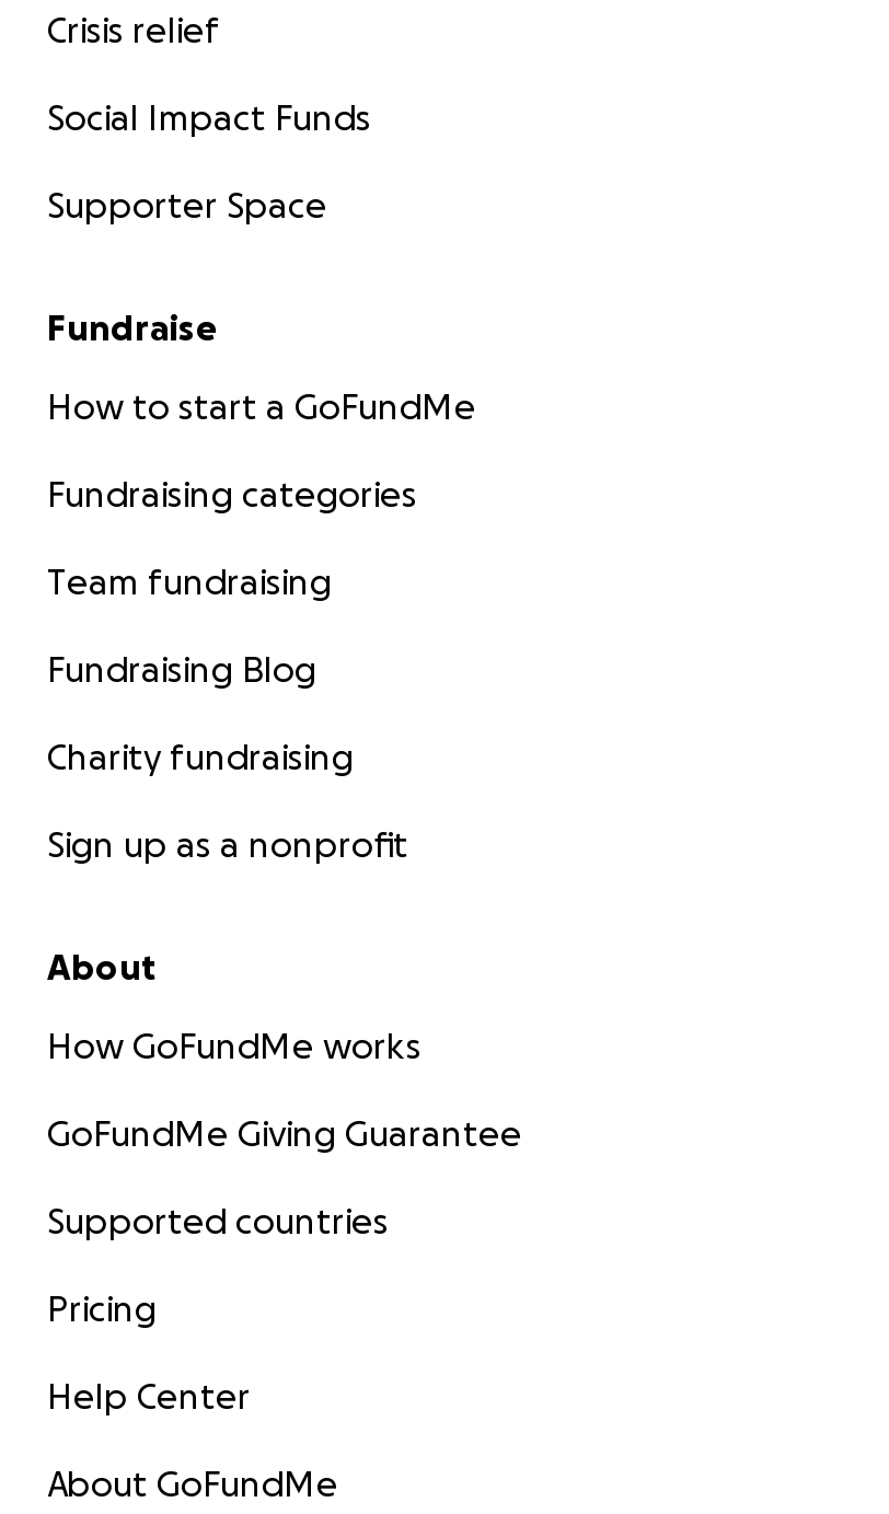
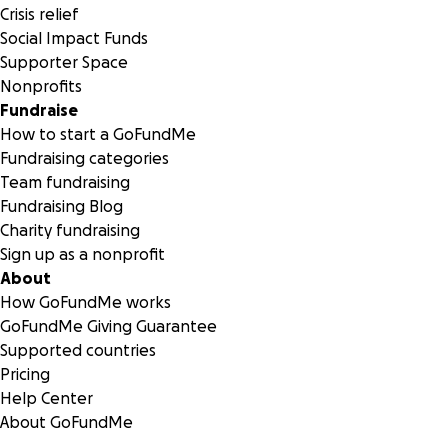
none -> [0,77,82,95] Nonprofits

